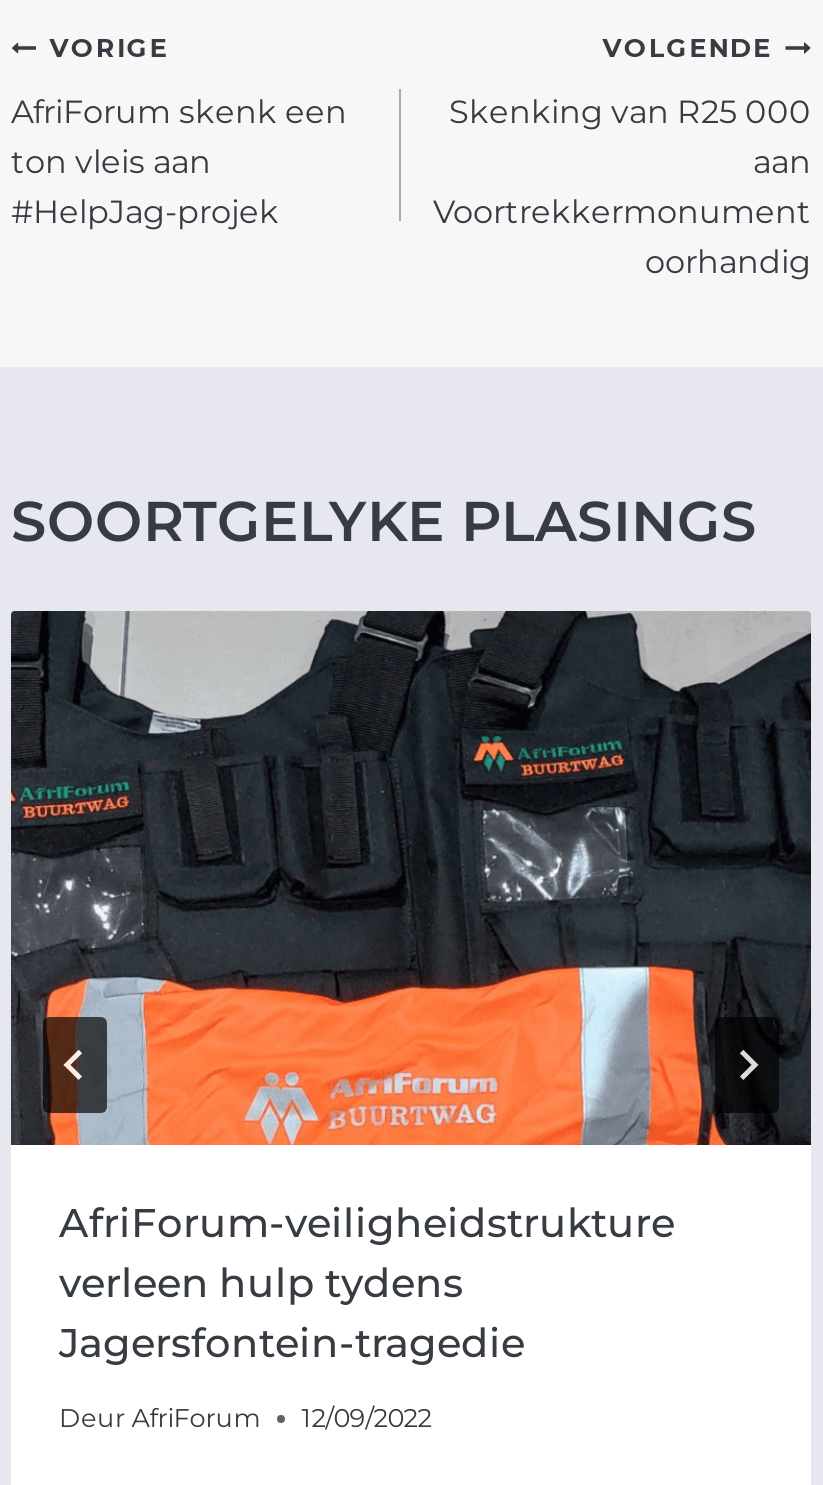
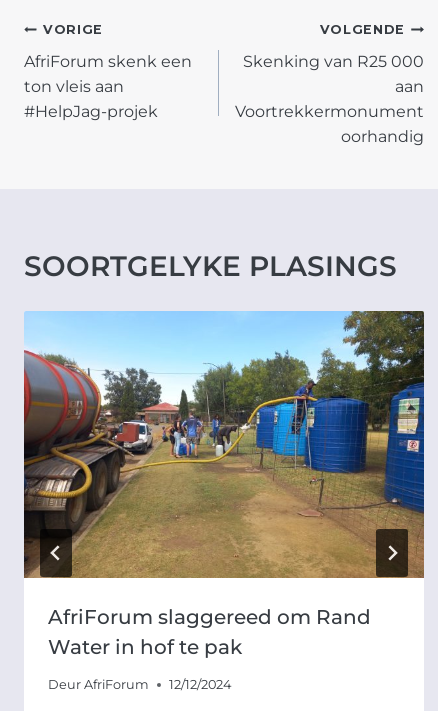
[9,609,813,1367] [image] | AfriForum-veiligheidstrukture | verleen hulp tydens | Jagersfontein-tragedie -> [23,311,425,659] [image] | AfriForum slaggereed om Rand | Water in hof te pak
[59,1402,431,1432] Deur AfriForum 12/09/2022 -> [48,677,231,692] Deur AfriForum 12/12/2024

